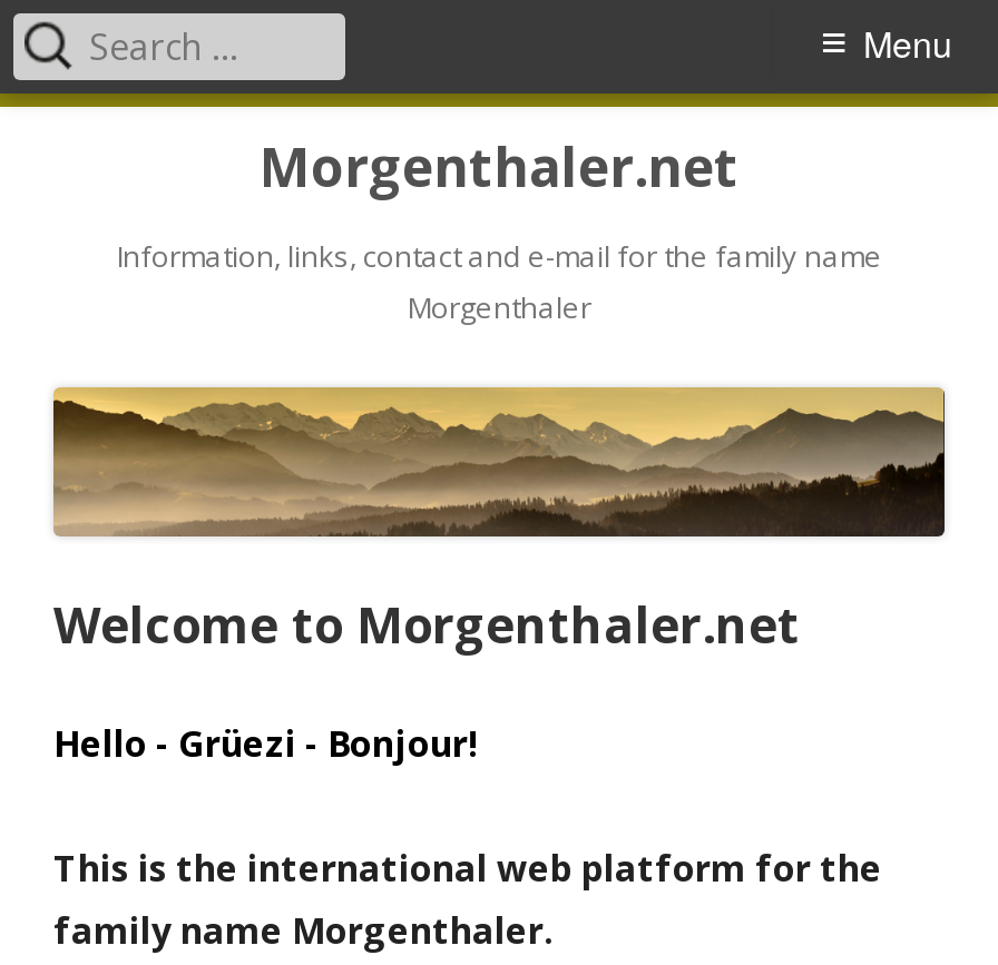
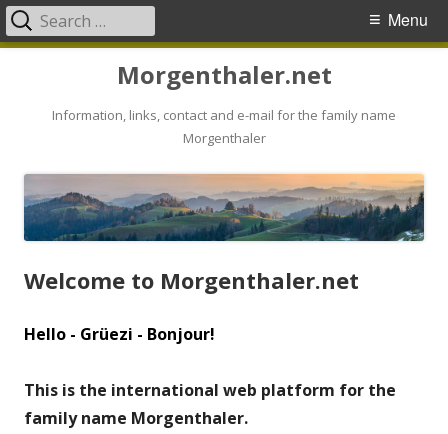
[51,387,947,539] [image] -> [23,174,425,242] [image]

